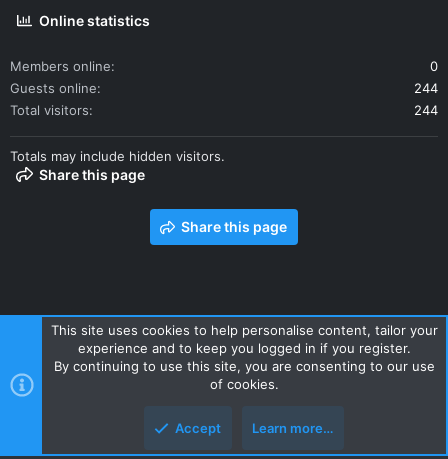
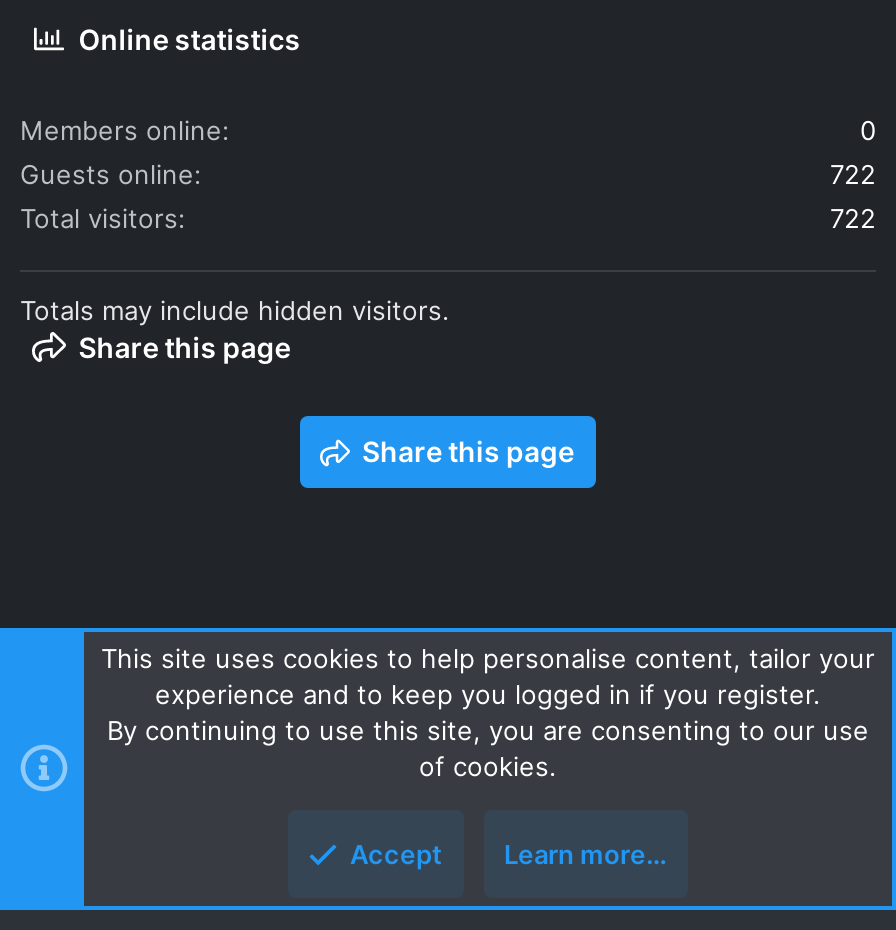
[414,80,438,96] 244 -> [830,158,876,190] 722
[414,102,438,118] 244 -> [830,202,876,234] 722

